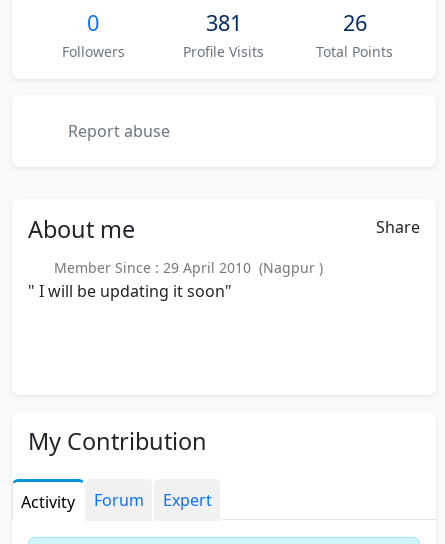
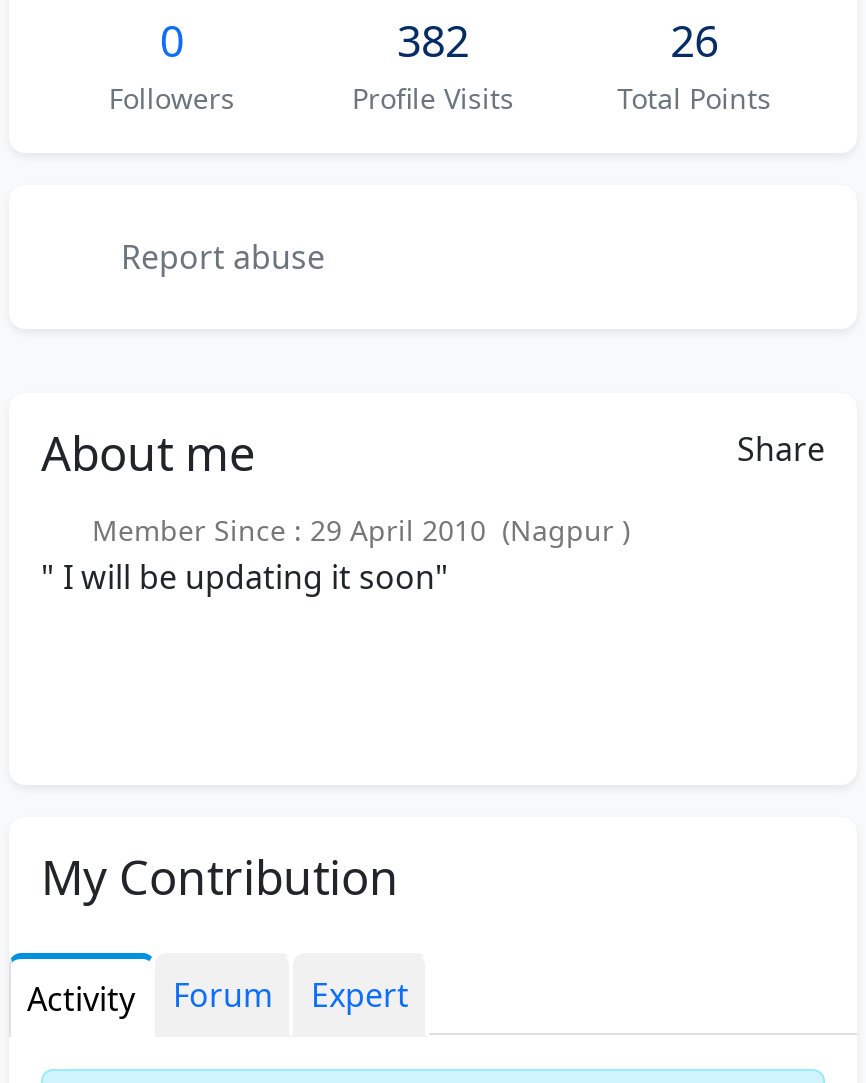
[206,8,242,37] 381 -> [397,11,469,69] 382

